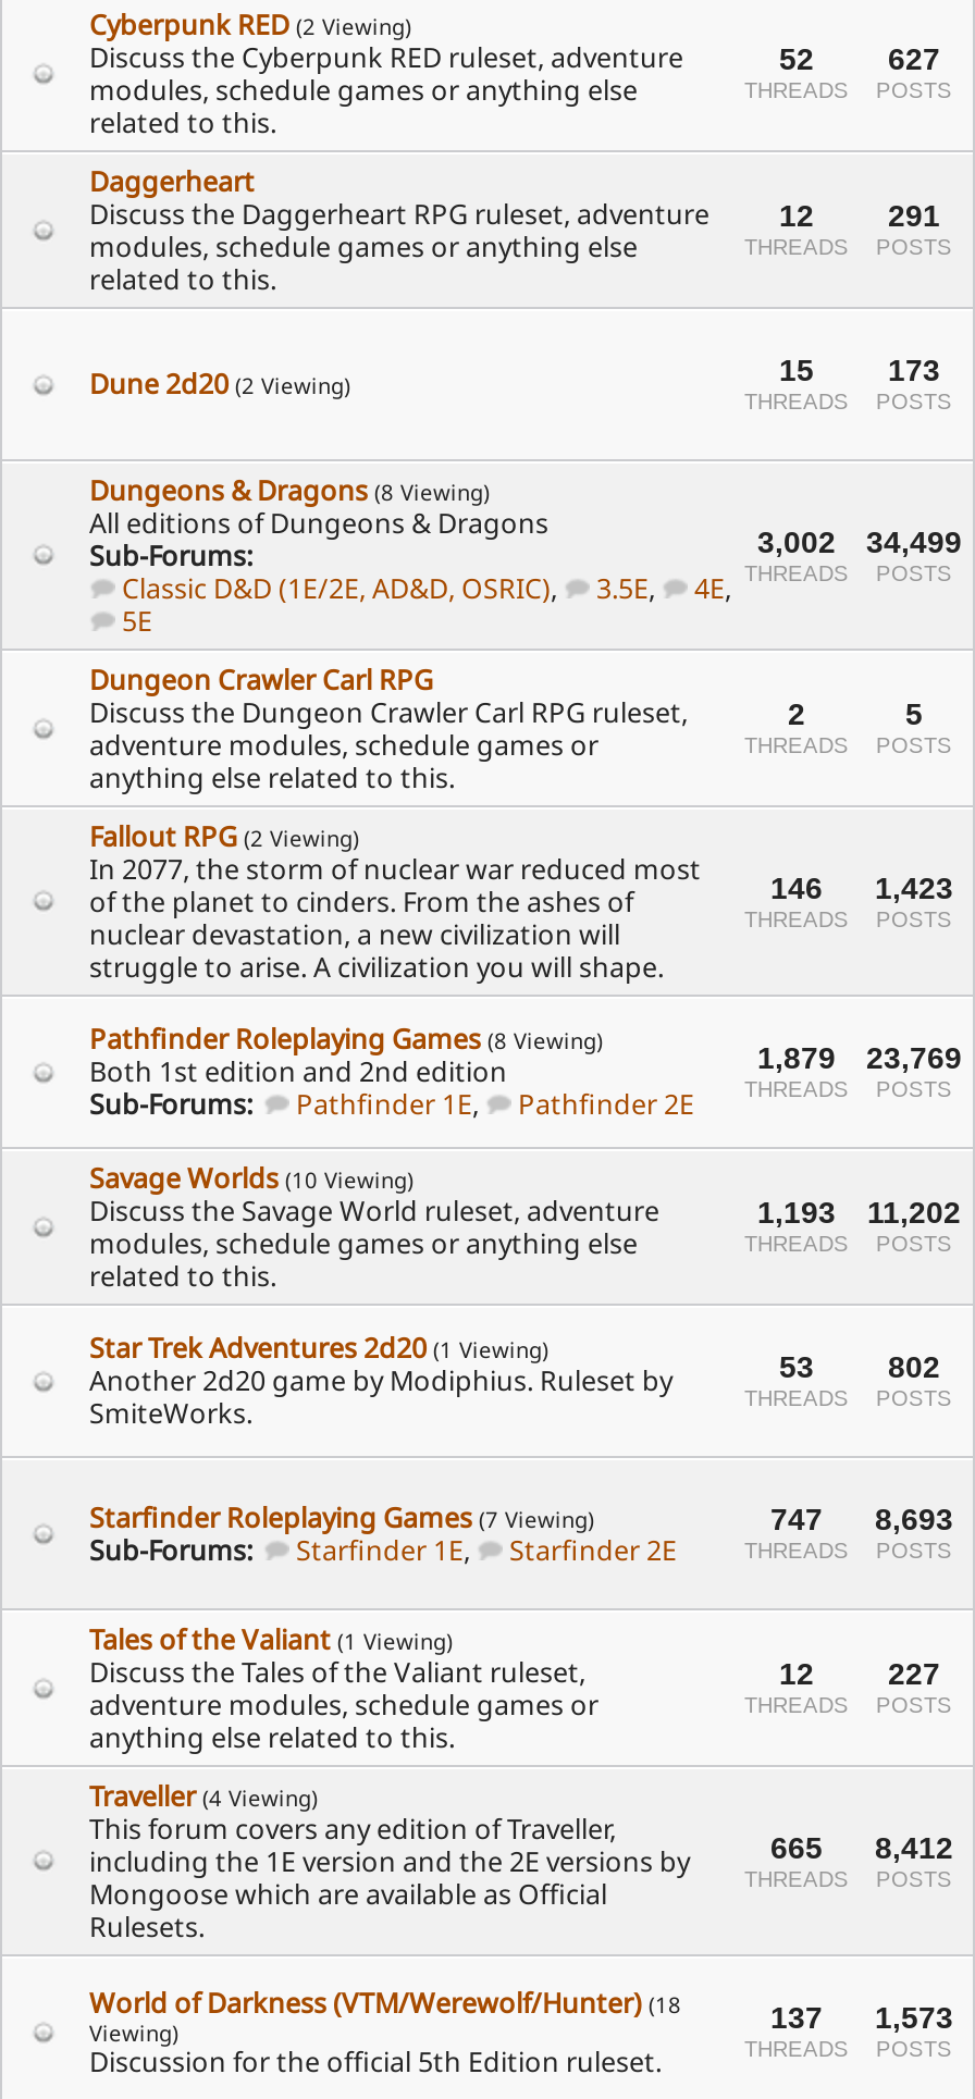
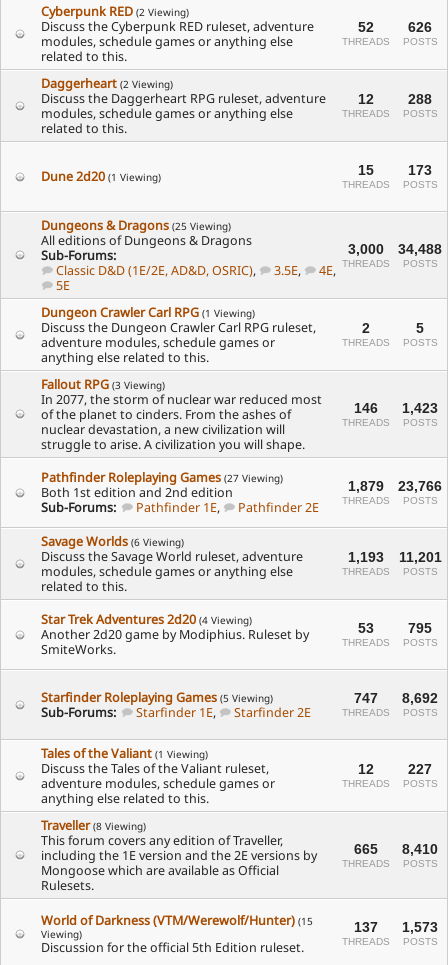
[888,42,940,76] 627 -> [408,19,432,35] 626
[89,163,255,200] Daggerheart -> [41,75,173,92] Daggerheart (2 Viewing)
[888,198,940,233] 291 -> [408,91,432,107] 288
[89,366,350,403] Dune 2d20 (2 Viewing) -> [41,168,161,185] Dune 2d20 (1 Viewing)
[89,472,490,509] Dungeons & Dragons (8 Viewing) -> [41,217,231,234] Dungeons & Dragons (25 Viewing)
[757,525,836,560] 3,002 -> [348,241,384,257] 3,000
[866,525,962,560] 34,499 -> [398,241,442,257] 34,488
[89,662,433,699] Dungeon Crawler Carl RPG -> [41,304,255,321] Dungeon Crawler Carl RPG (1 Viewing)
[89,818,359,855] Fallout RPG (2 Viewing) -> [41,376,165,393] Fallout RPG (3 Viewing)
[89,1021,603,1058] Pathfinder Roleplaying Games (8 Viewing) -> [41,469,283,486] Pathfinder Roleplaying Games (27 Viewing)
[757,1040,962,1075] 1,879 23,769 -> [348,478,442,494] 1,879 23,766
[89,1160,414,1197] Savage Worlds (10 Viewing) -> [41,533,184,550] Savage Worlds (6 Viewing)
[757,1195,961,1230] 1,193 11,202 -> [348,549,441,565] 1,193 11,201
[89,1330,548,1367] Star Trek Adventures 2d20 (1 Viewing) -> [41,611,252,628] Star Trek Adventures 2d20 (4 Viewing)
[888,1349,940,1384] 802 -> [408,620,432,636] 795
[89,1500,594,1537] Starfinder Roleplaying Games (7 Viewing) -> [41,689,273,706] Starfinder Roleplaying Games (5 Viewing)
[770,1502,953,1537] 747 8,693 -> [354,690,438,706] 747 8,692
[89,1778,318,1815] Traveller (4 Viewing) -> [41,817,146,834] Traveller (8 Viewing)
[770,1830,953,1865] 665 8,412 -> [354,841,438,857] 665 8,410
[89,1985,681,2022] World of Darkness (VTM/Werewolf/Hunter) (18 -> [41,912,313,929] World of Darkness (VTM/Werewolf/Hunter) (15

